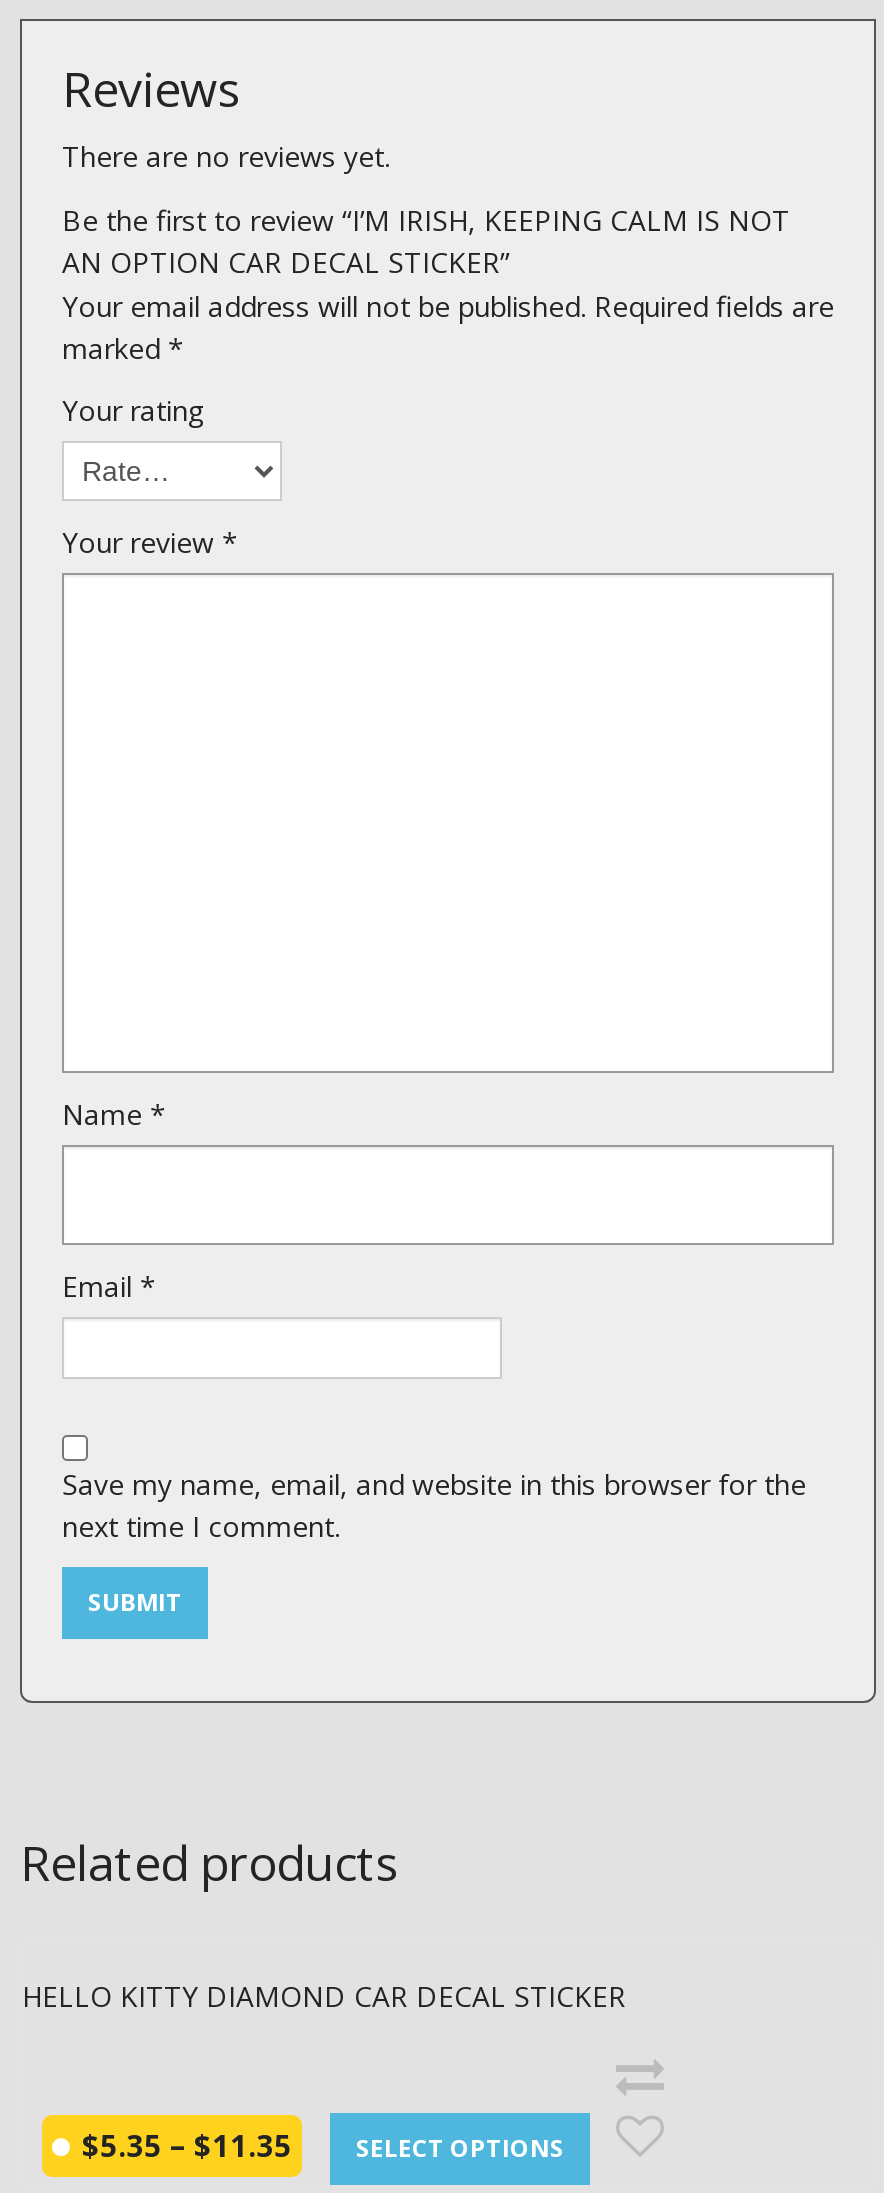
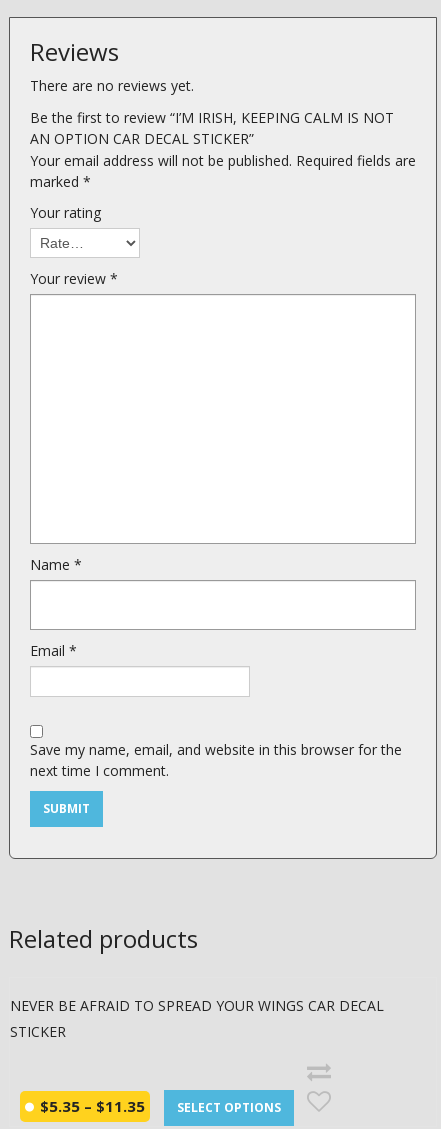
[22,1977,626,2015] HELLO KITTY DIAMOND CAR DECAL STICKER -> [10,996,384,1041] NEVER BE AFRAID TO SPREAD YOUR WINGS CAR DECAL | STICKER

